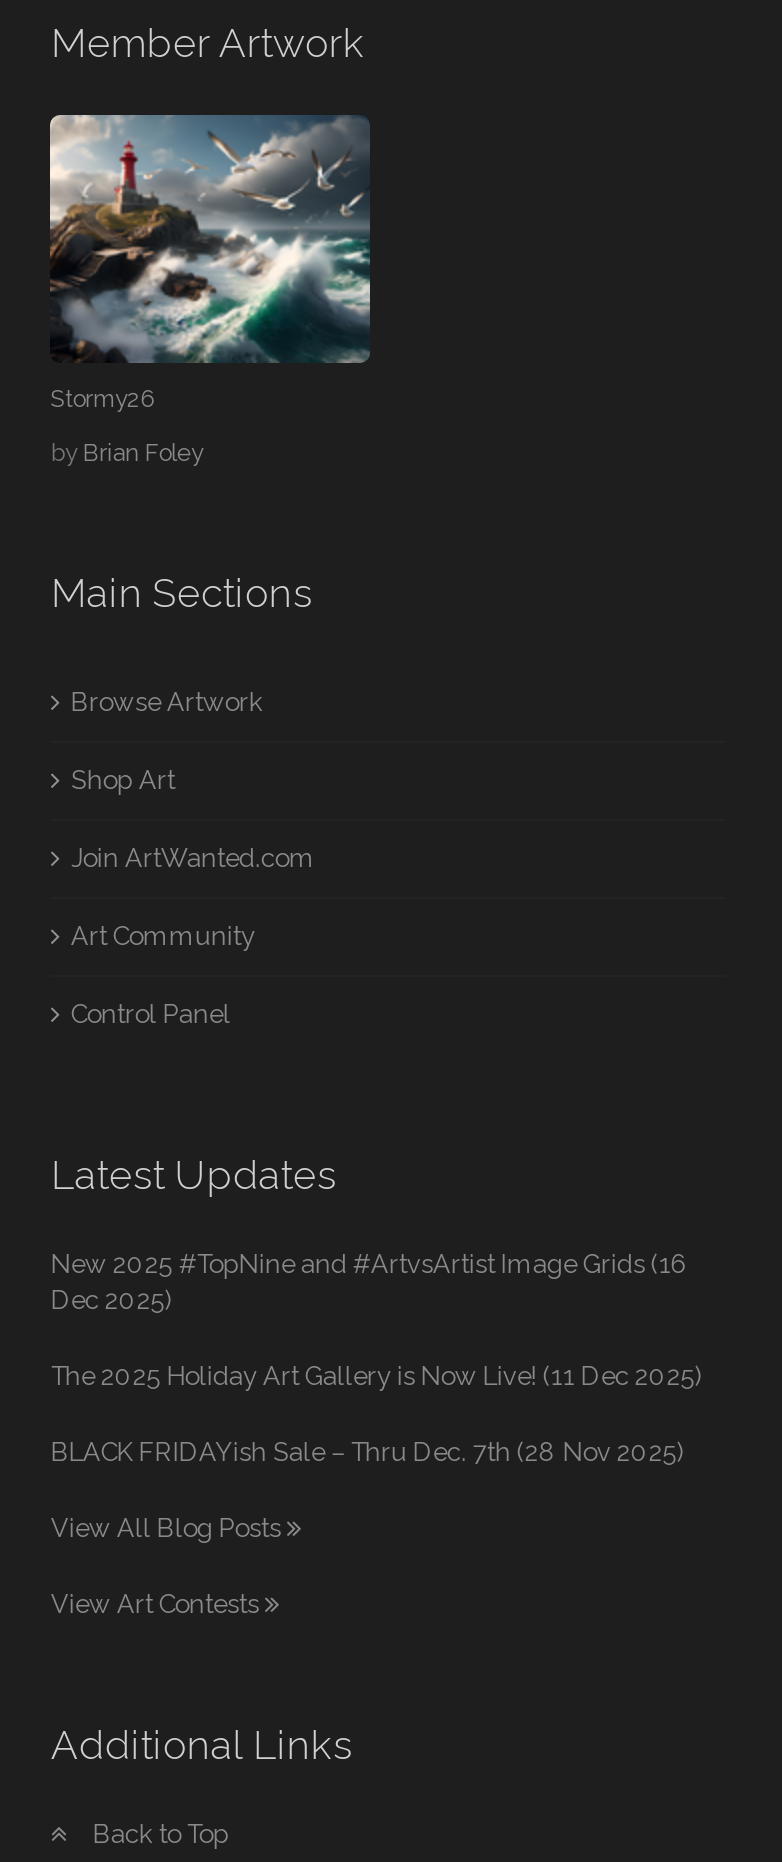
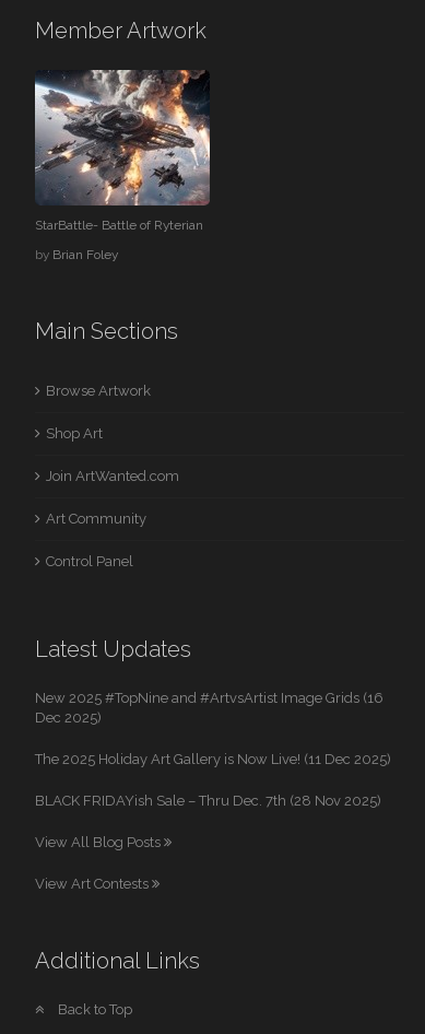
[48,113,370,413] [image] | Stormy26 -> [34,69,211,233] [image] | StarBattle- Battle of Ryterian

